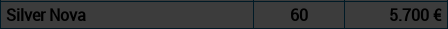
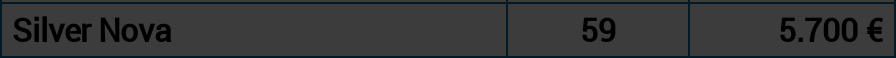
[290,4,308,26] 60 -> [580,8,616,52] 59

